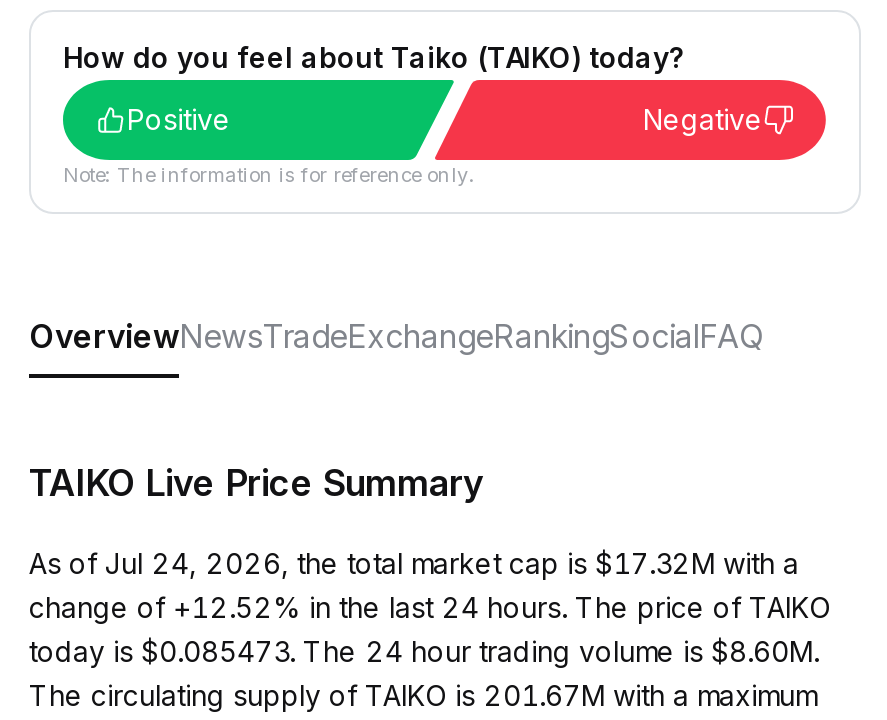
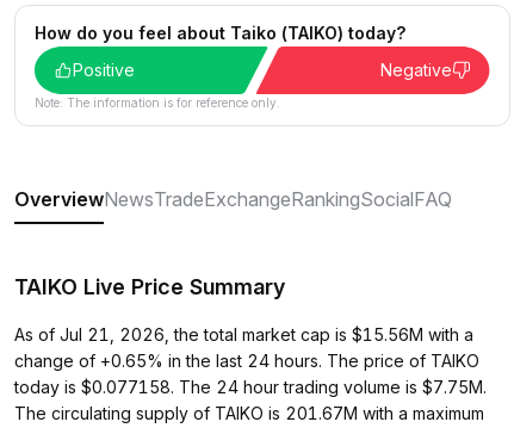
[29,546,799,580] As of Jul 24, 2026, the total market cap is $17.32M with a -> [14,324,473,345] As of Jul 21, 2026, the total market cap is $15.56M with a
[29,590,831,624] change of +12.52% in the last 24 hours. The price of TAIKO -> [14,351,479,371] change of +0.65% in the last 24 hours. The price of TAIKO
[29,634,819,668] today is $0.085473. The 24 hour trading volume is $8.60M. -> [14,377,487,397] today is $0.077158. The 24 hour trading volume is $7.75M.

